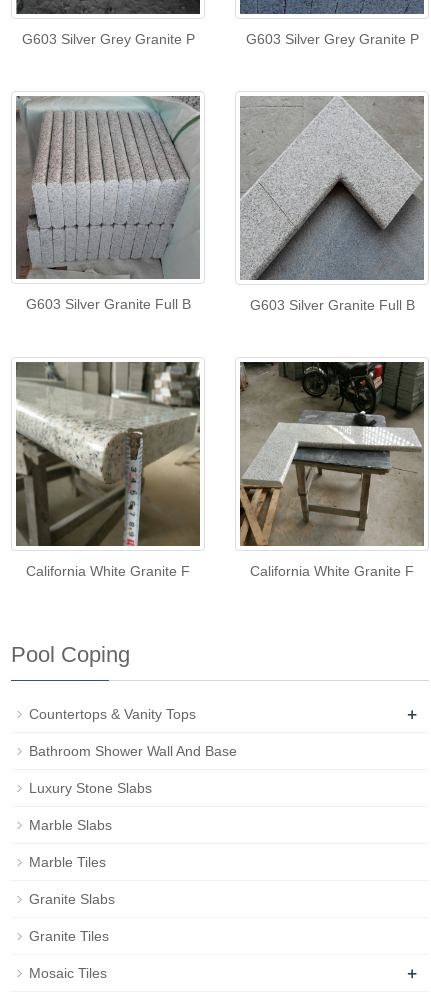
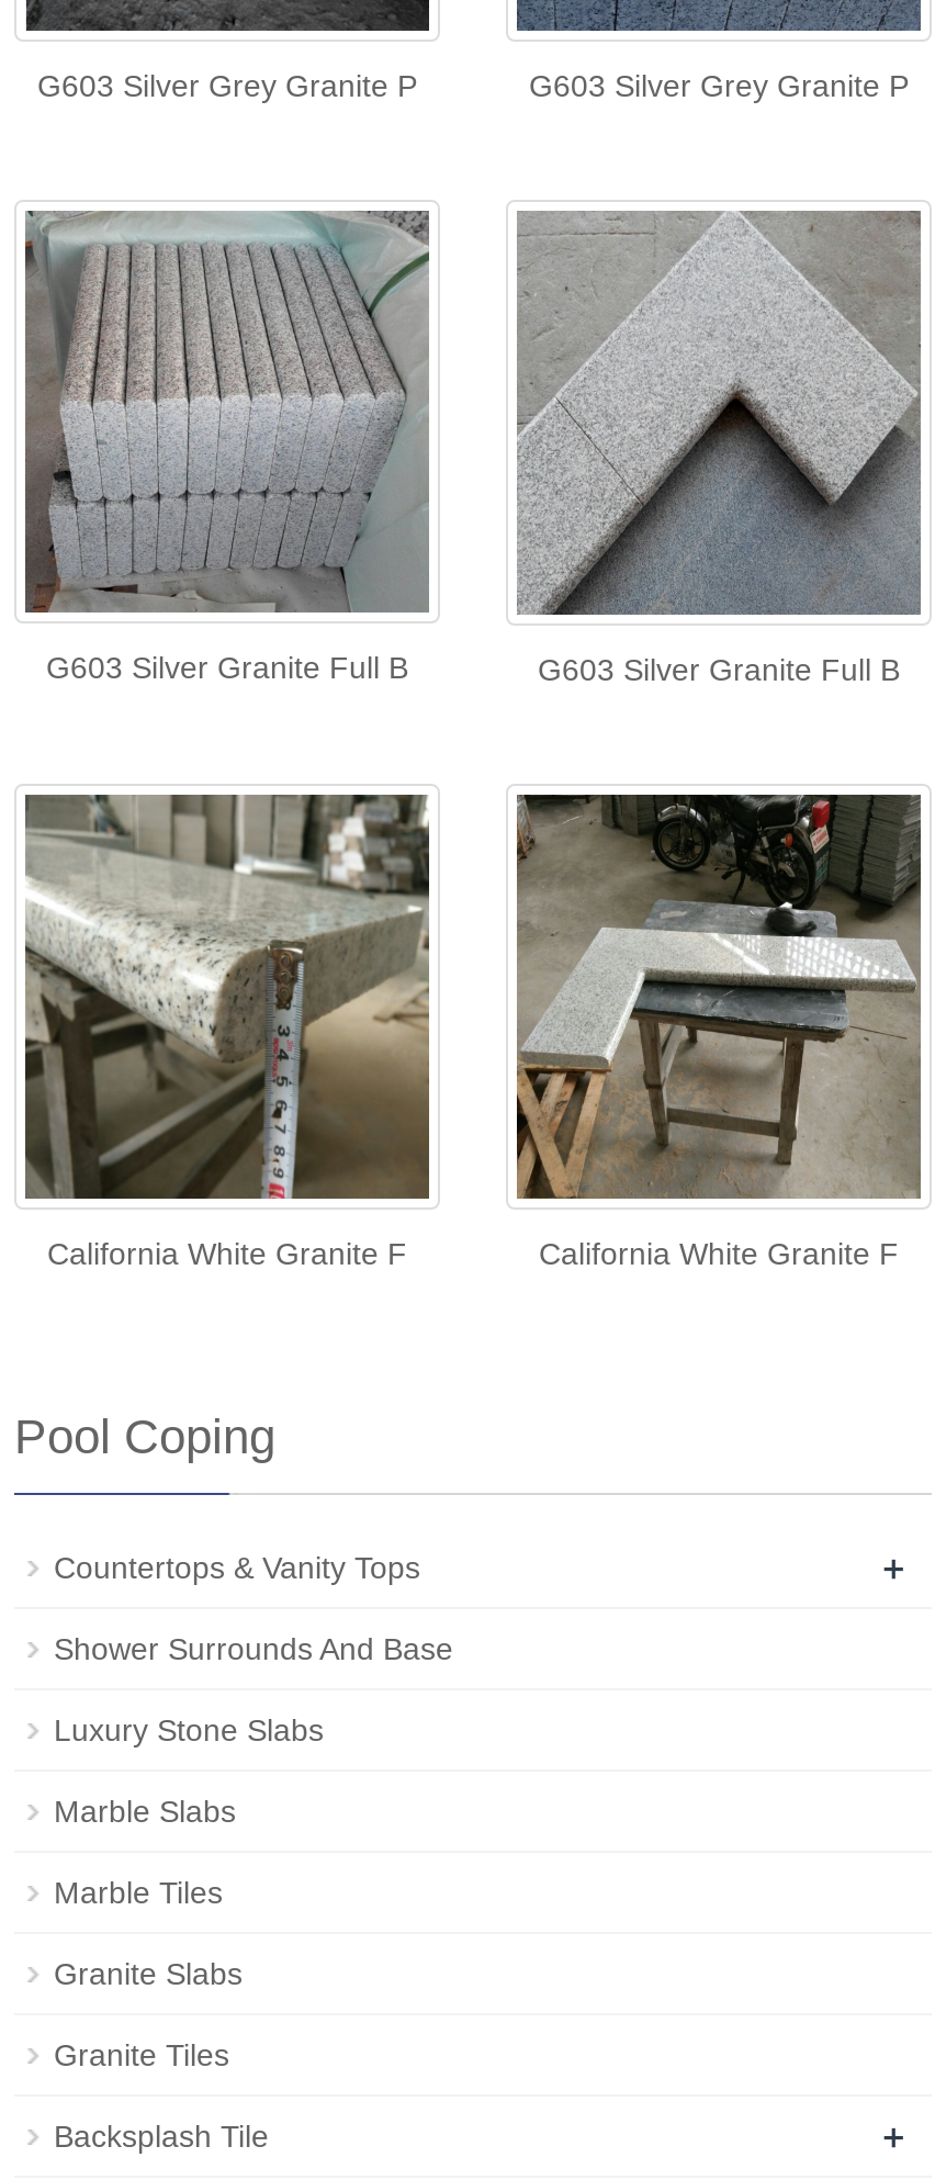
[29,742,237,758] Bathroom Shower Wall And Base -> [54,1630,453,1665] Shower Surrounds And Base
[29,964,107,980] Mosaic Tiles -> [54,2117,269,2153] Backsplash Tile

